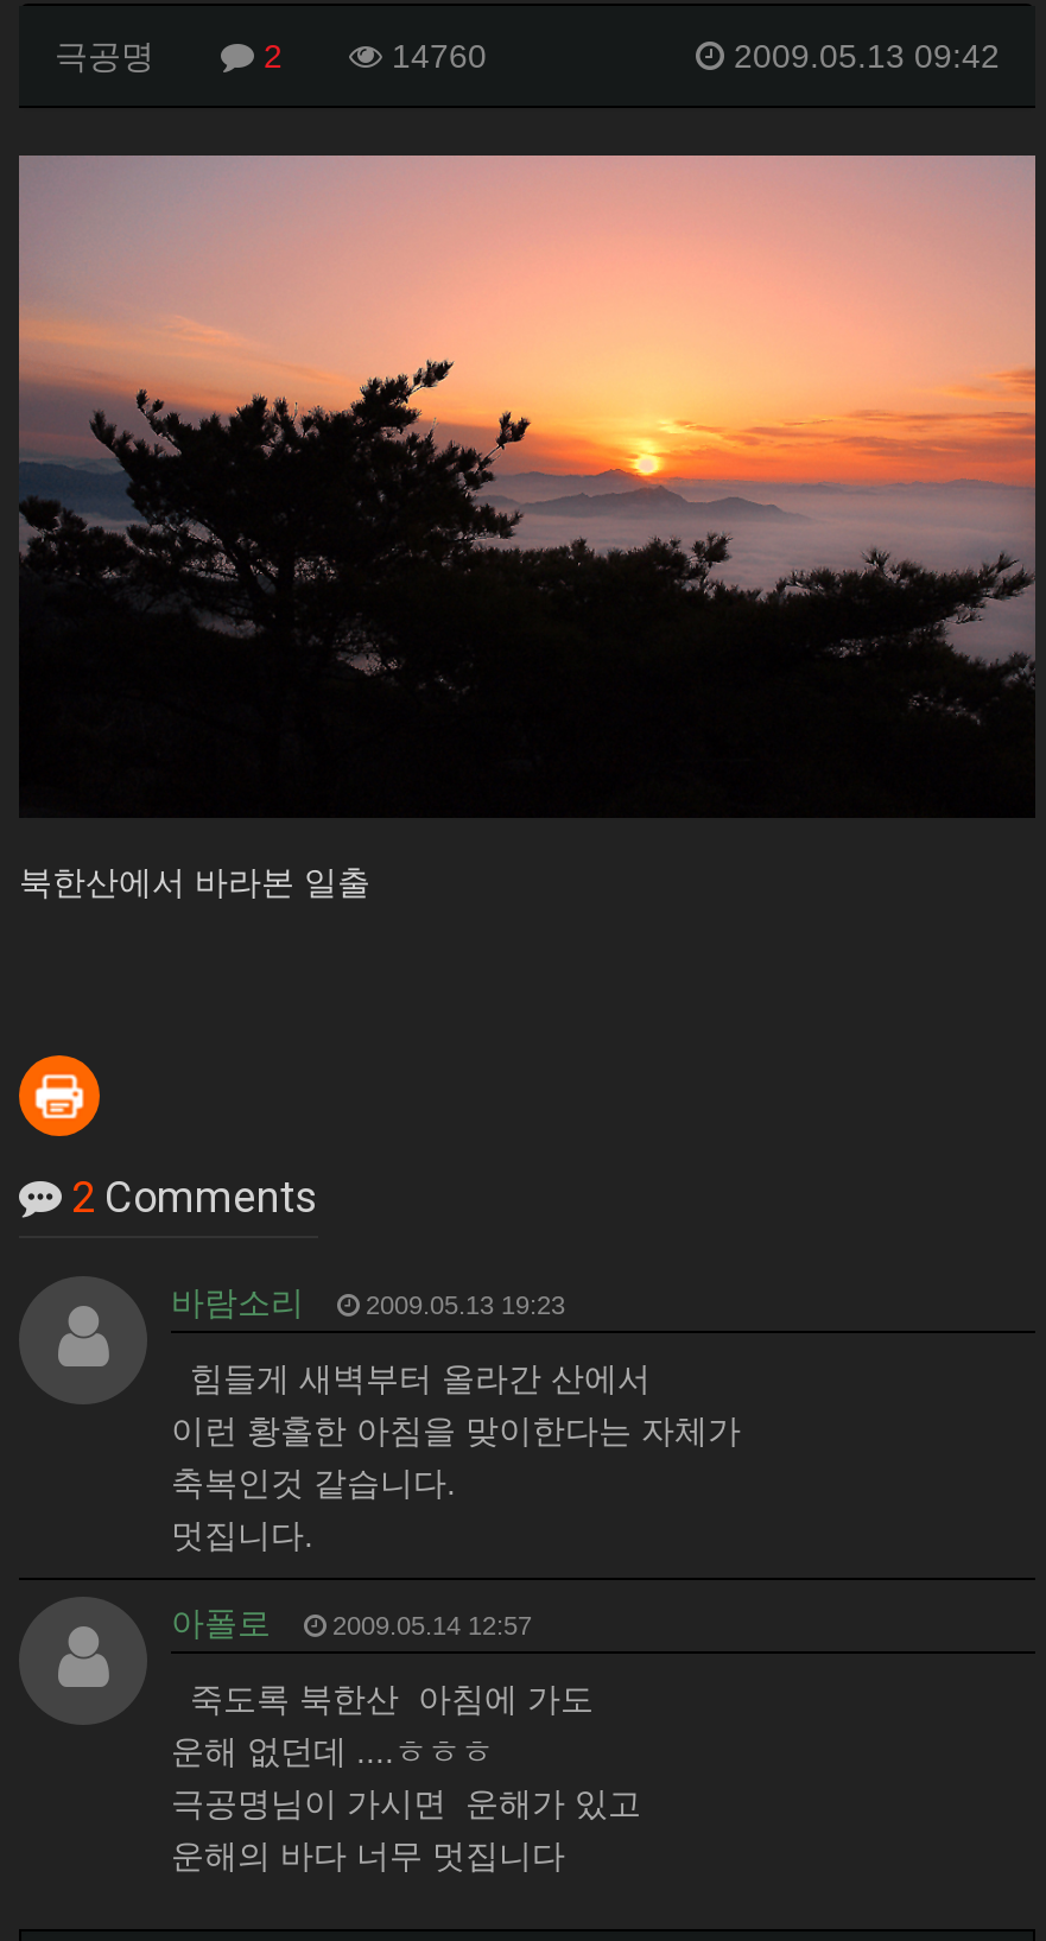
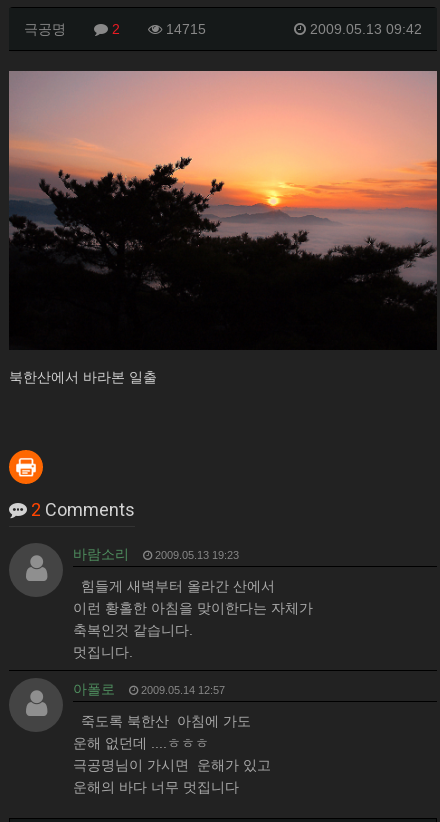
[382,37,487,75] 14760 -> [162,21,206,37] 14715

